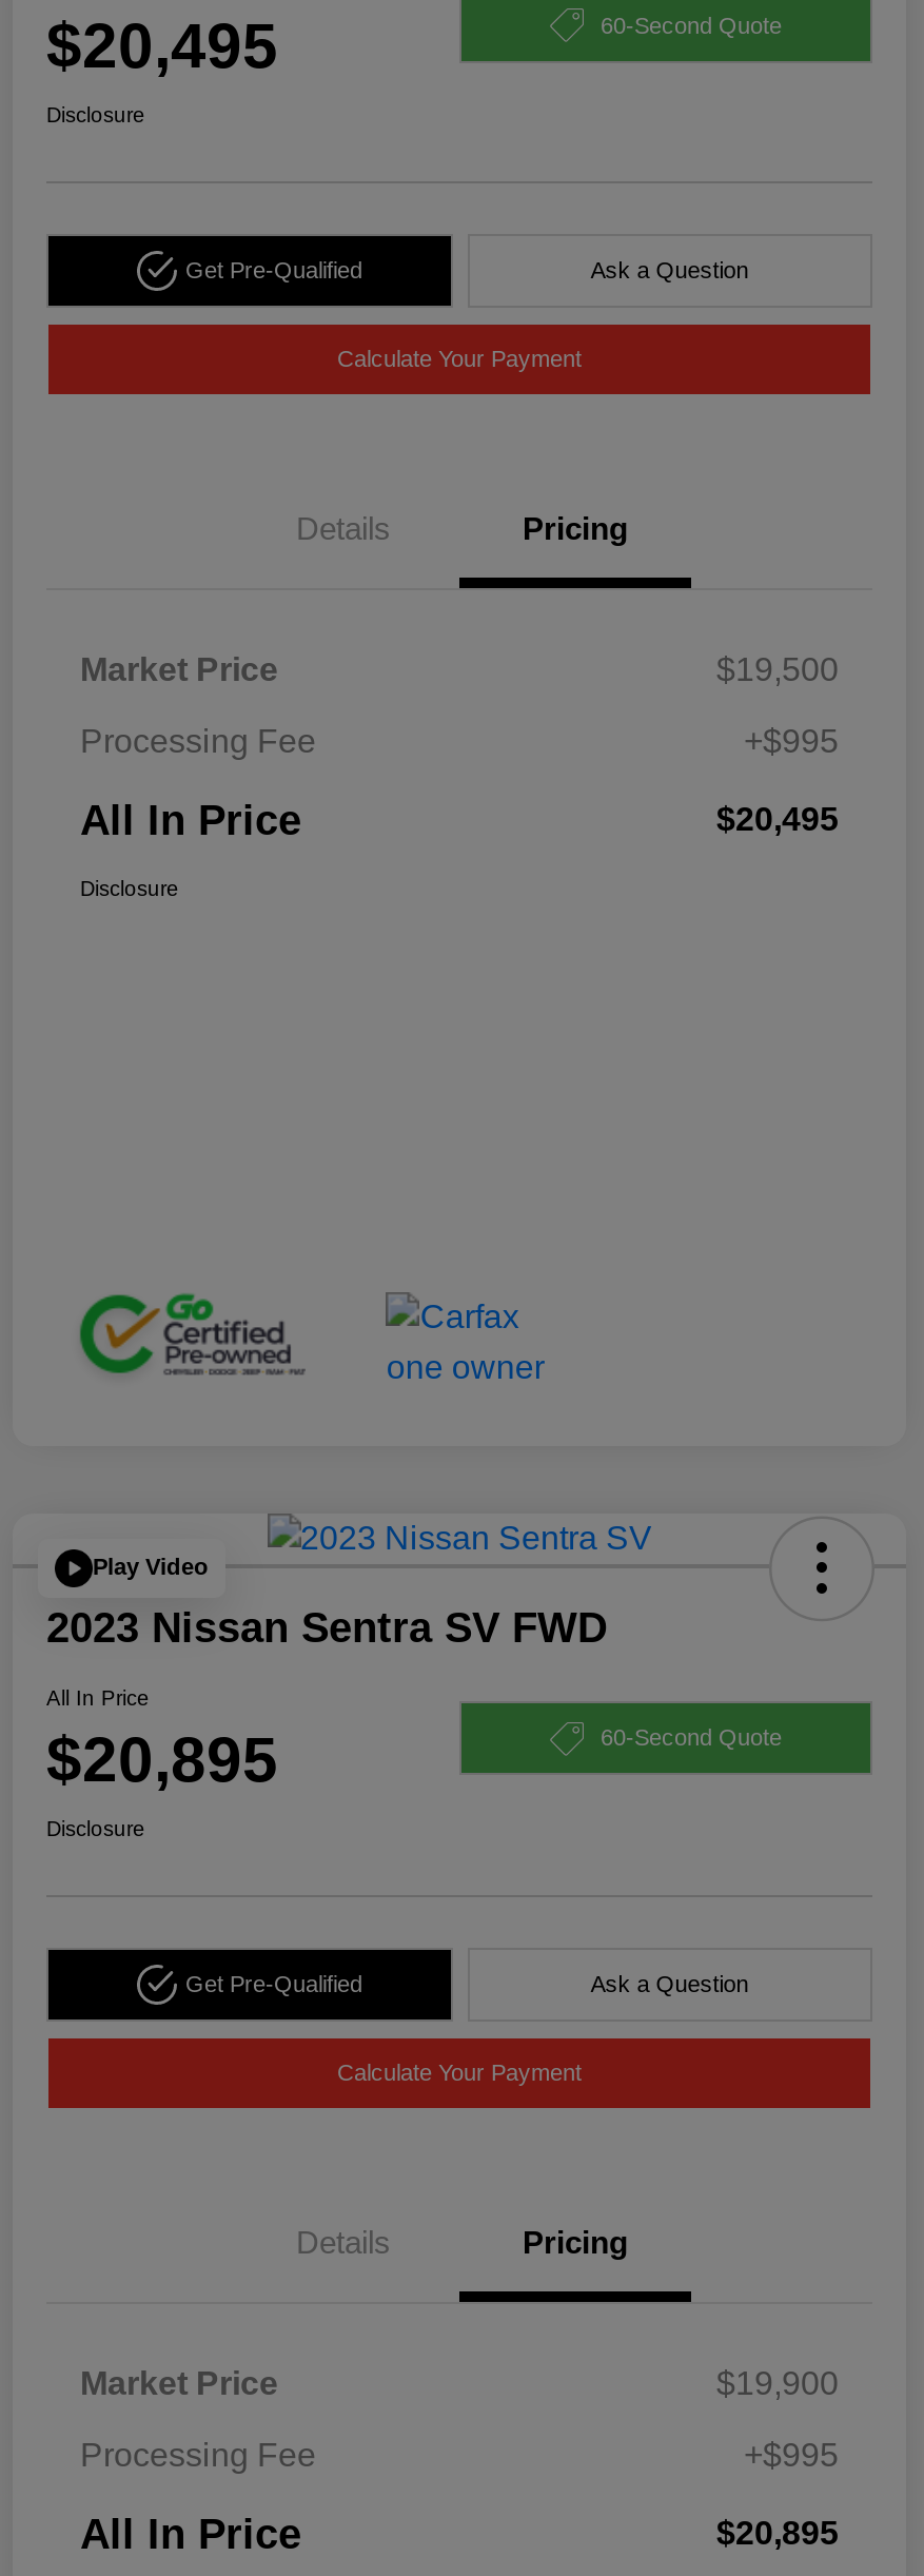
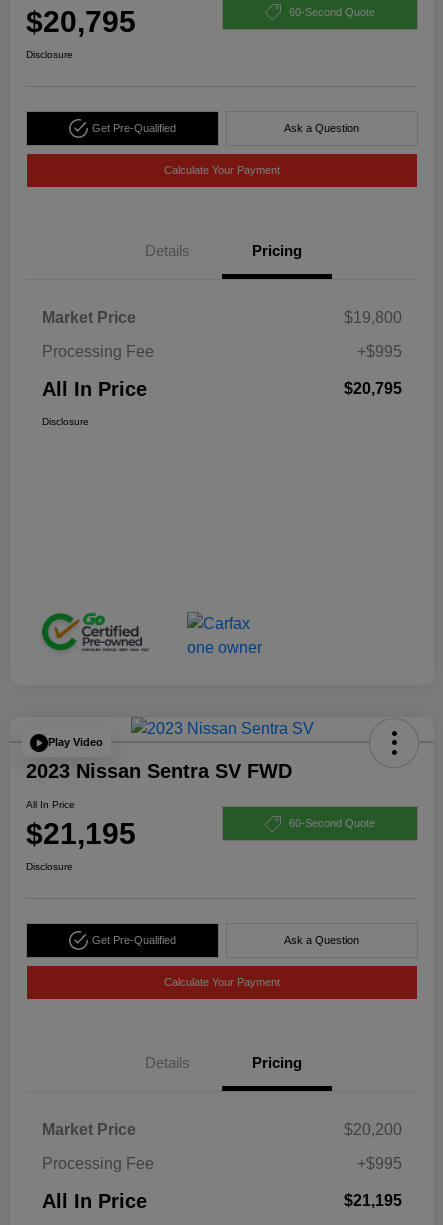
[46,11,278,80] $20,495 -> [26,5,136,38] $20,795
[716,651,839,687] $19,500 -> [344,309,402,326] $19,800
[716,801,839,837] $20,495 -> [344,380,402,397] $20,795
[46,1724,278,1794] $20,895 -> [26,817,136,850] $21,195
[716,2365,839,2401] $19,900 -> [344,1121,402,1138] $20,200
[716,2515,839,2550] $20,895 -> [344,1192,402,1209] $21,195

